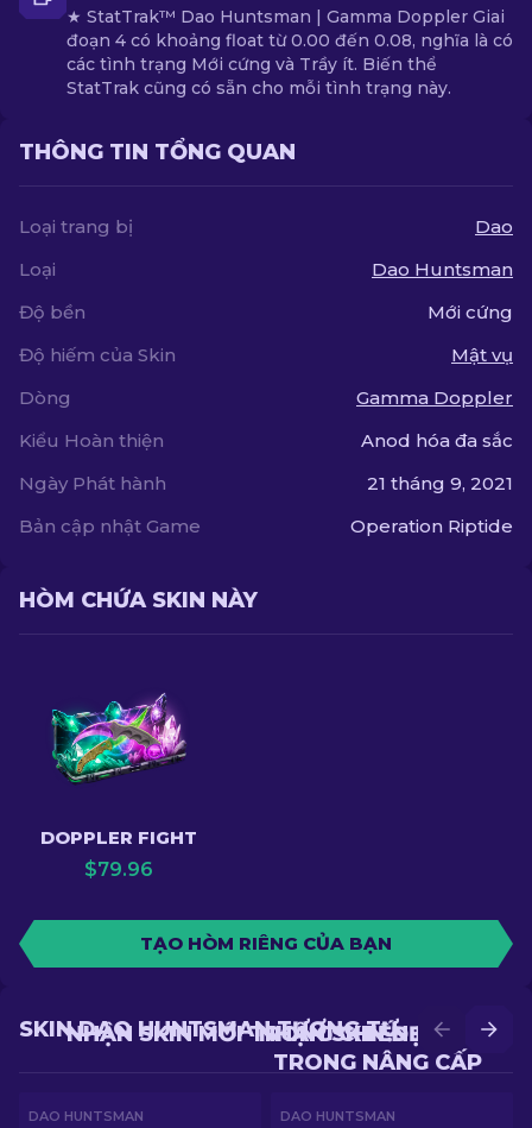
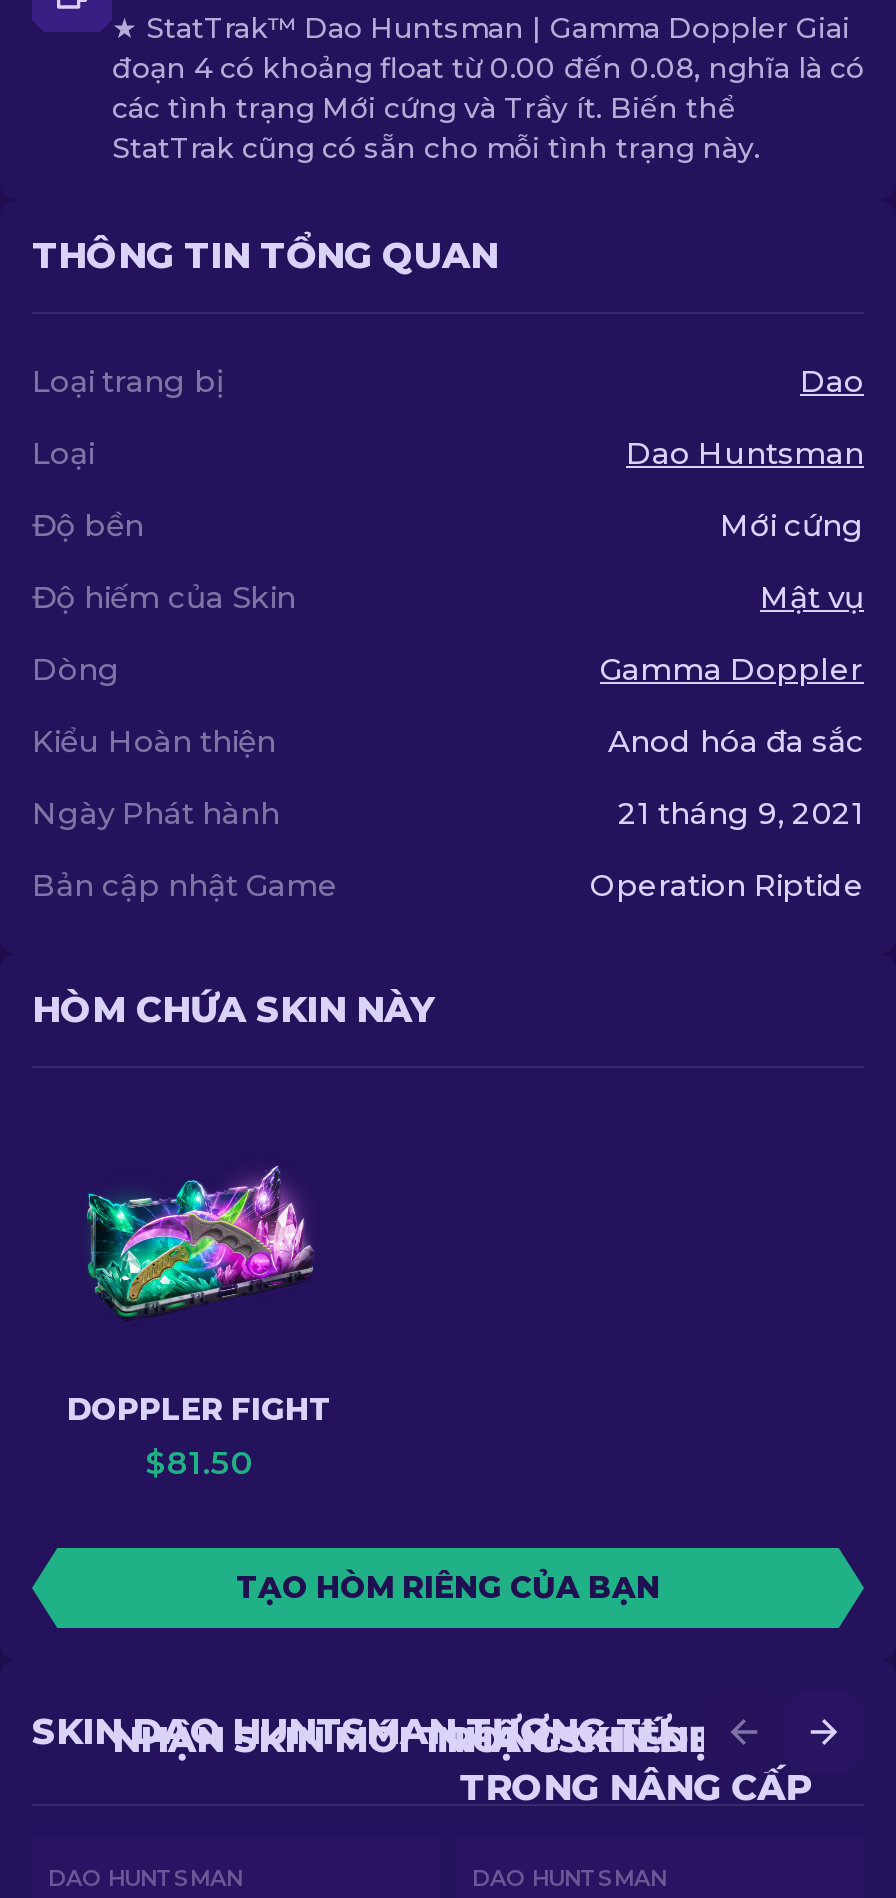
[84,858,153,881] $79.96 -> [145,1444,253,1482] $81.50

